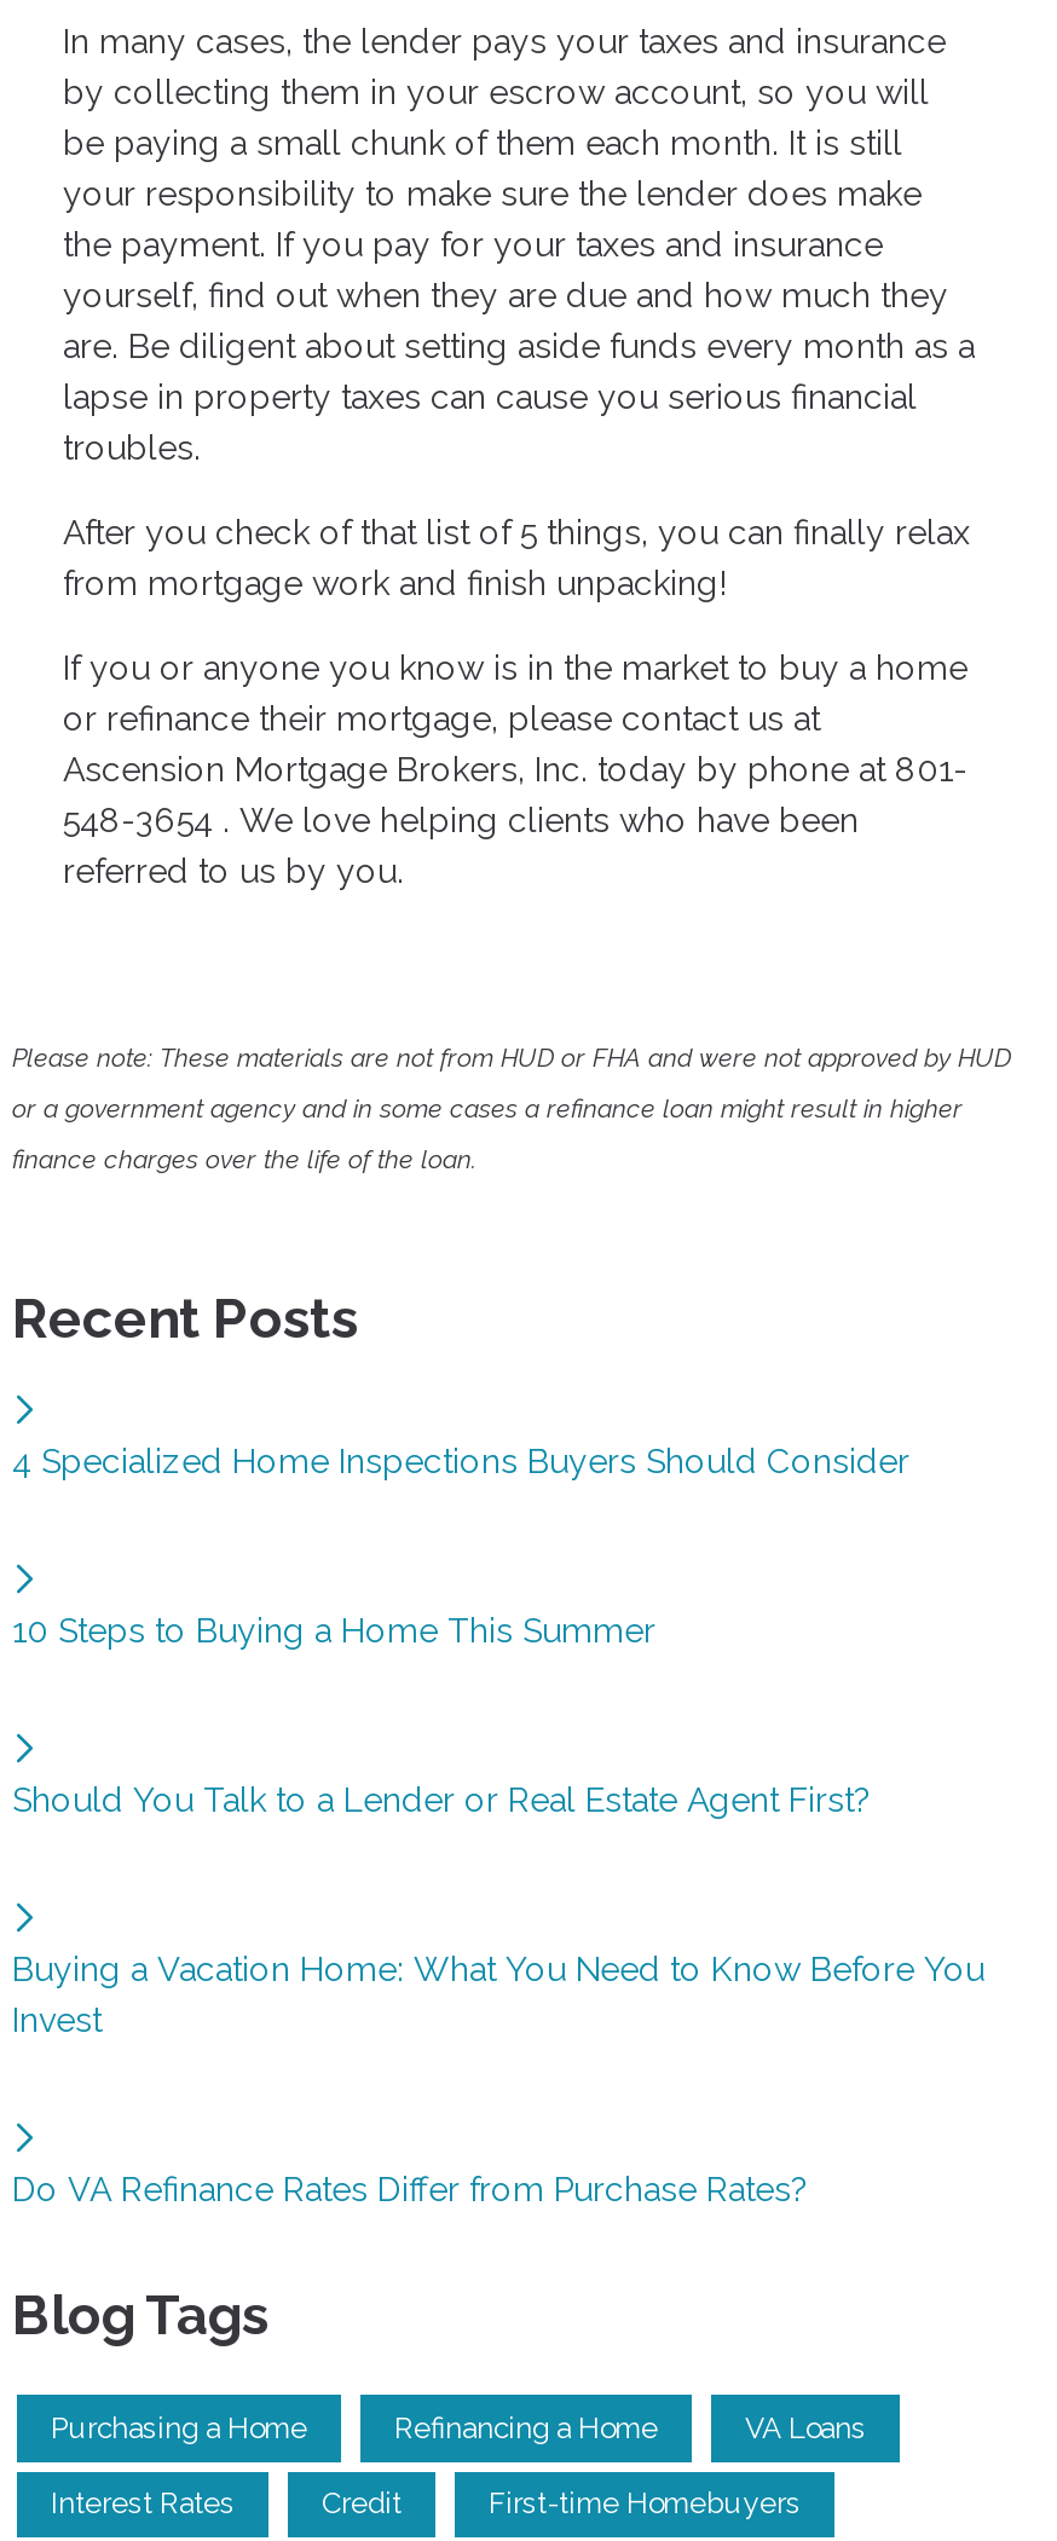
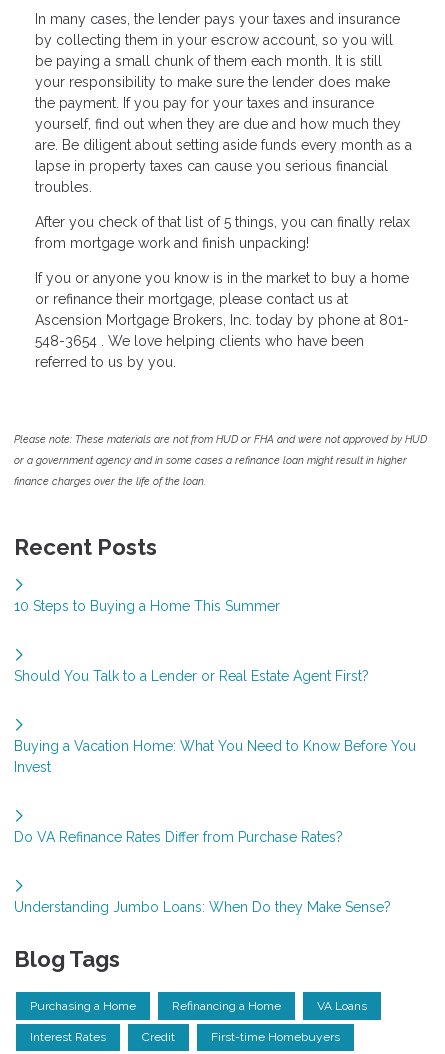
[12,1442,909,1481] 4 Specialized Home Inspections Buyers Should Consider -> none
moved [12,1612,984,2209] -> [14,598,416,845]: 10 Steps to Buying a Home This Summer | Should You Talk to a Lender or Real Estate Agent First? | Buying a Vacation Home: What You Need to Know Before You | Invest | Do VA Refinance Rates Differ from Purchase Rates?
none -> [14,899,391,915] Understanding Jumbo Loans: When Do they Make Sense?

